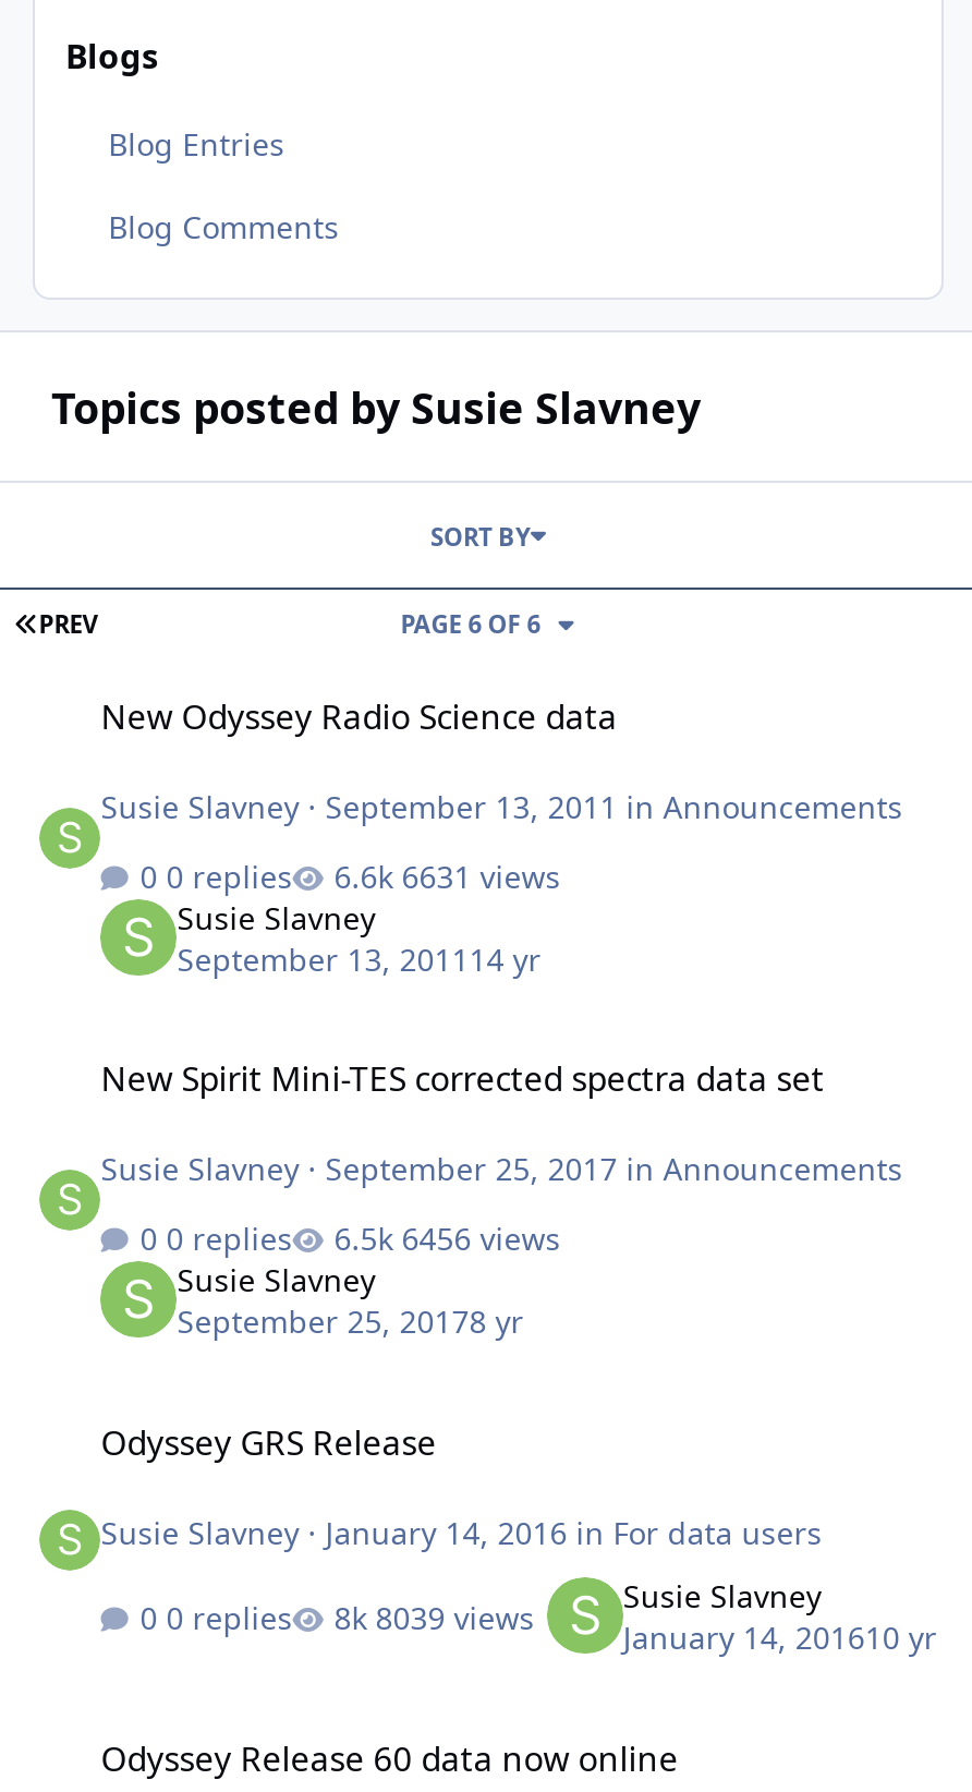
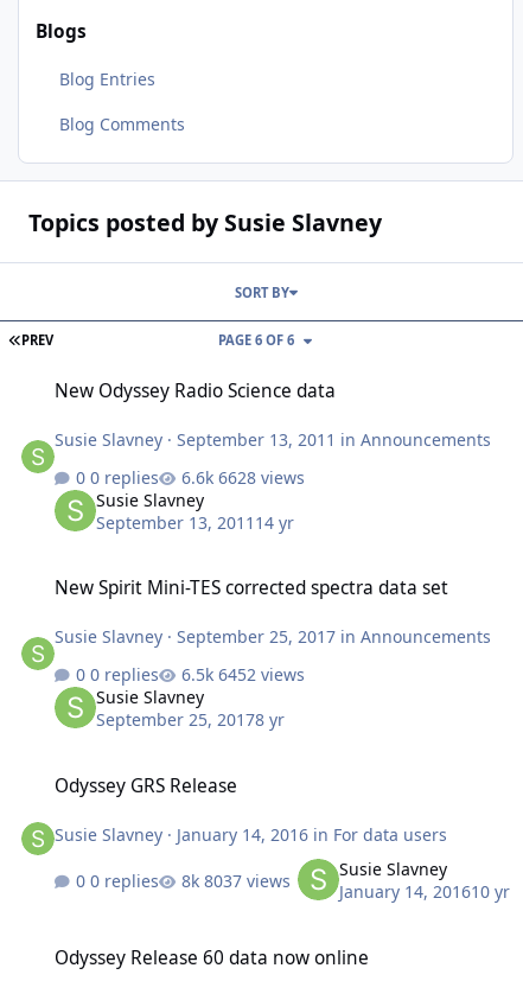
[401,855,561,896] 6631 views -> [218,466,305,488] 6628 views
[401,1217,561,1259] 6456 views -> [218,663,305,685] 6452 views
[166,1598,534,1639] 0 replies 8039 views -> [90,870,291,892] 0 replies 8037 views

